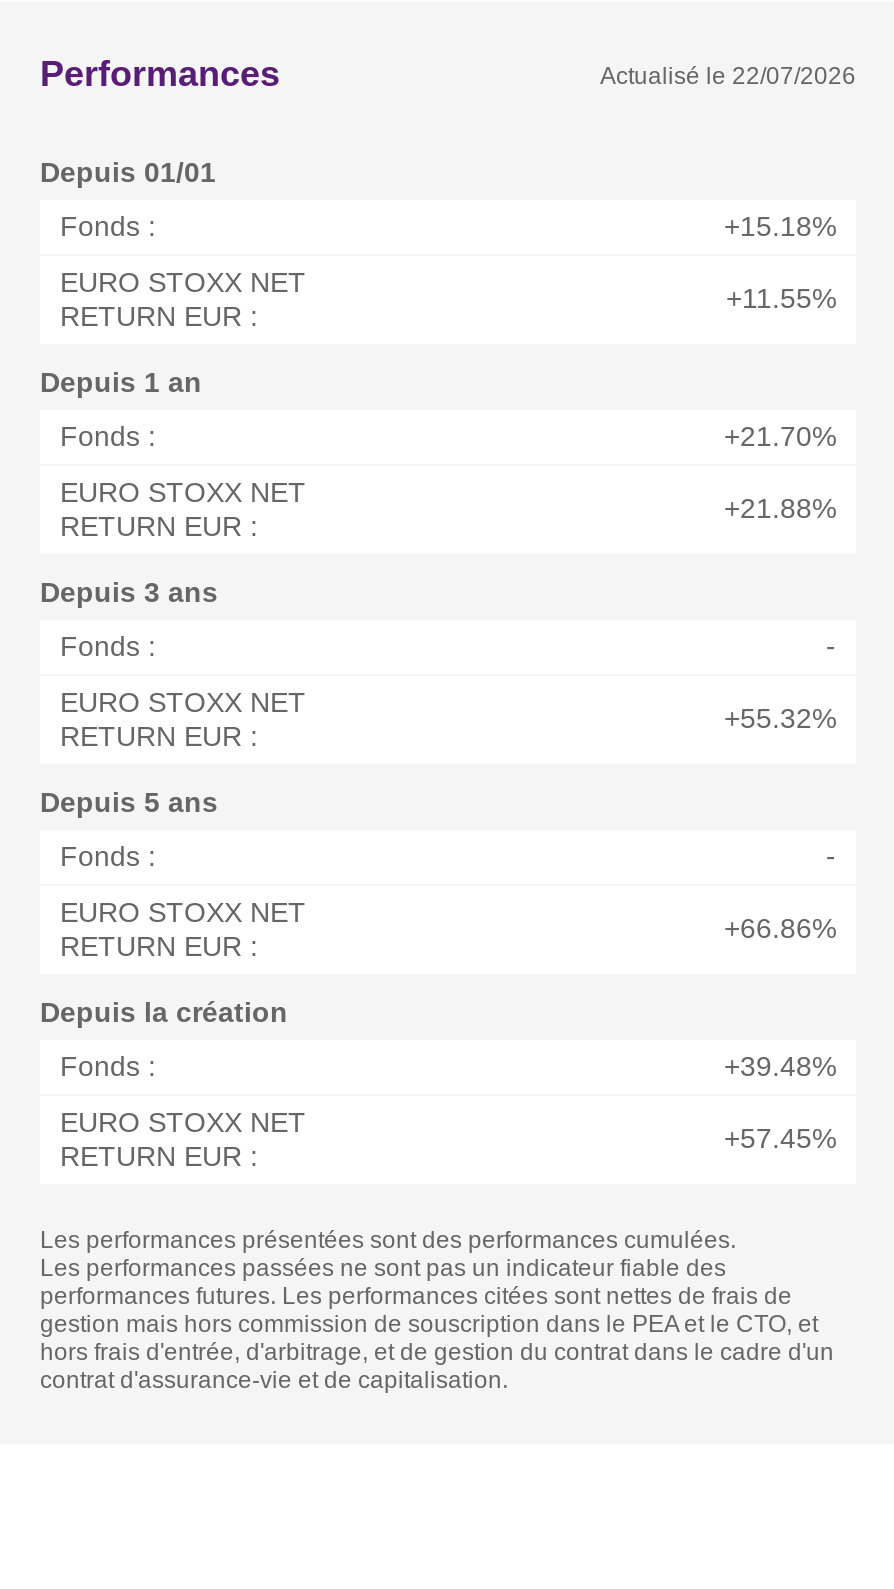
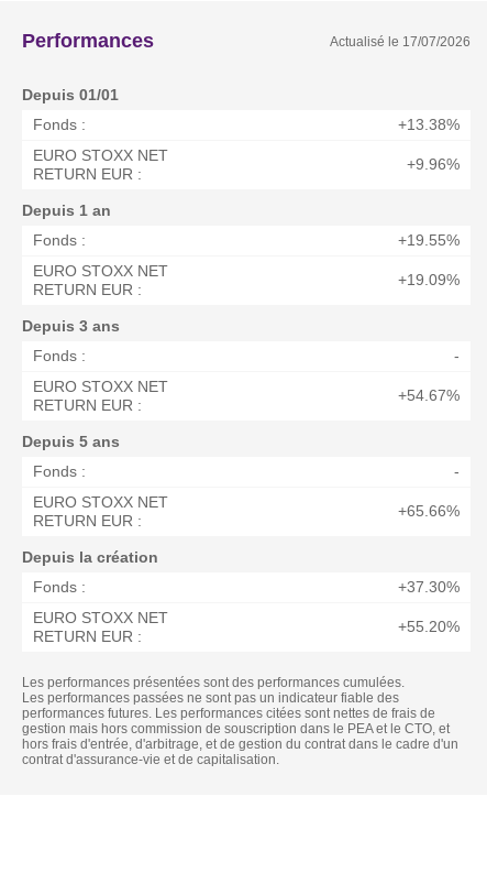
[600,62,856,90] Actualisé le 22/07/2026 -> [330,34,471,50] Actualisé le 17/07/2026
[724,210,836,242] +15.18% -> [398,116,460,133] +13.38%
[726,282,836,314] +11.55% -> [407,155,460,173] +9.96%
[724,420,836,452] +21.70% -> [398,231,460,249] +19.55%
[724,492,836,524] +21.88% -> [398,271,460,288] +19.09%
[724,702,836,734] +55.32% -> [398,386,460,404] +54.67%
[724,912,836,944] +66.86% -> [398,502,460,520] +65.66%
[724,1050,836,1082] +39.48% -> [398,578,460,596] +37.30%
[724,1122,836,1154] +57.45% -> [398,618,460,635] +55.20%

